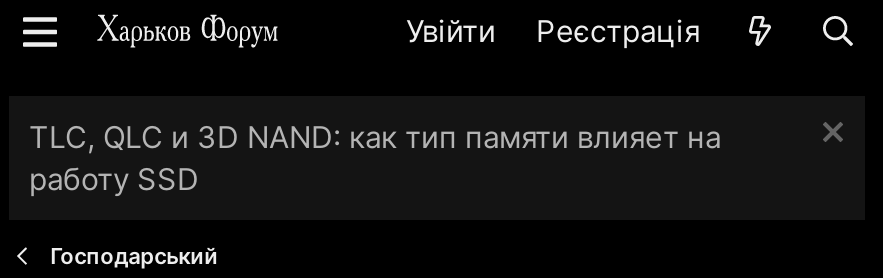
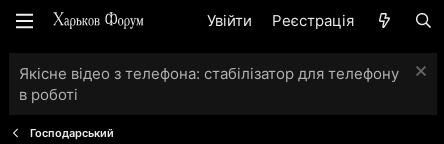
[29,118,721,198] TLC, QLC и 3D NAND: как тип памяти влияет на | работу SSD -> [19,64,399,104] Якісне відео з телефона: стабілізатор для телефону | в роботі

